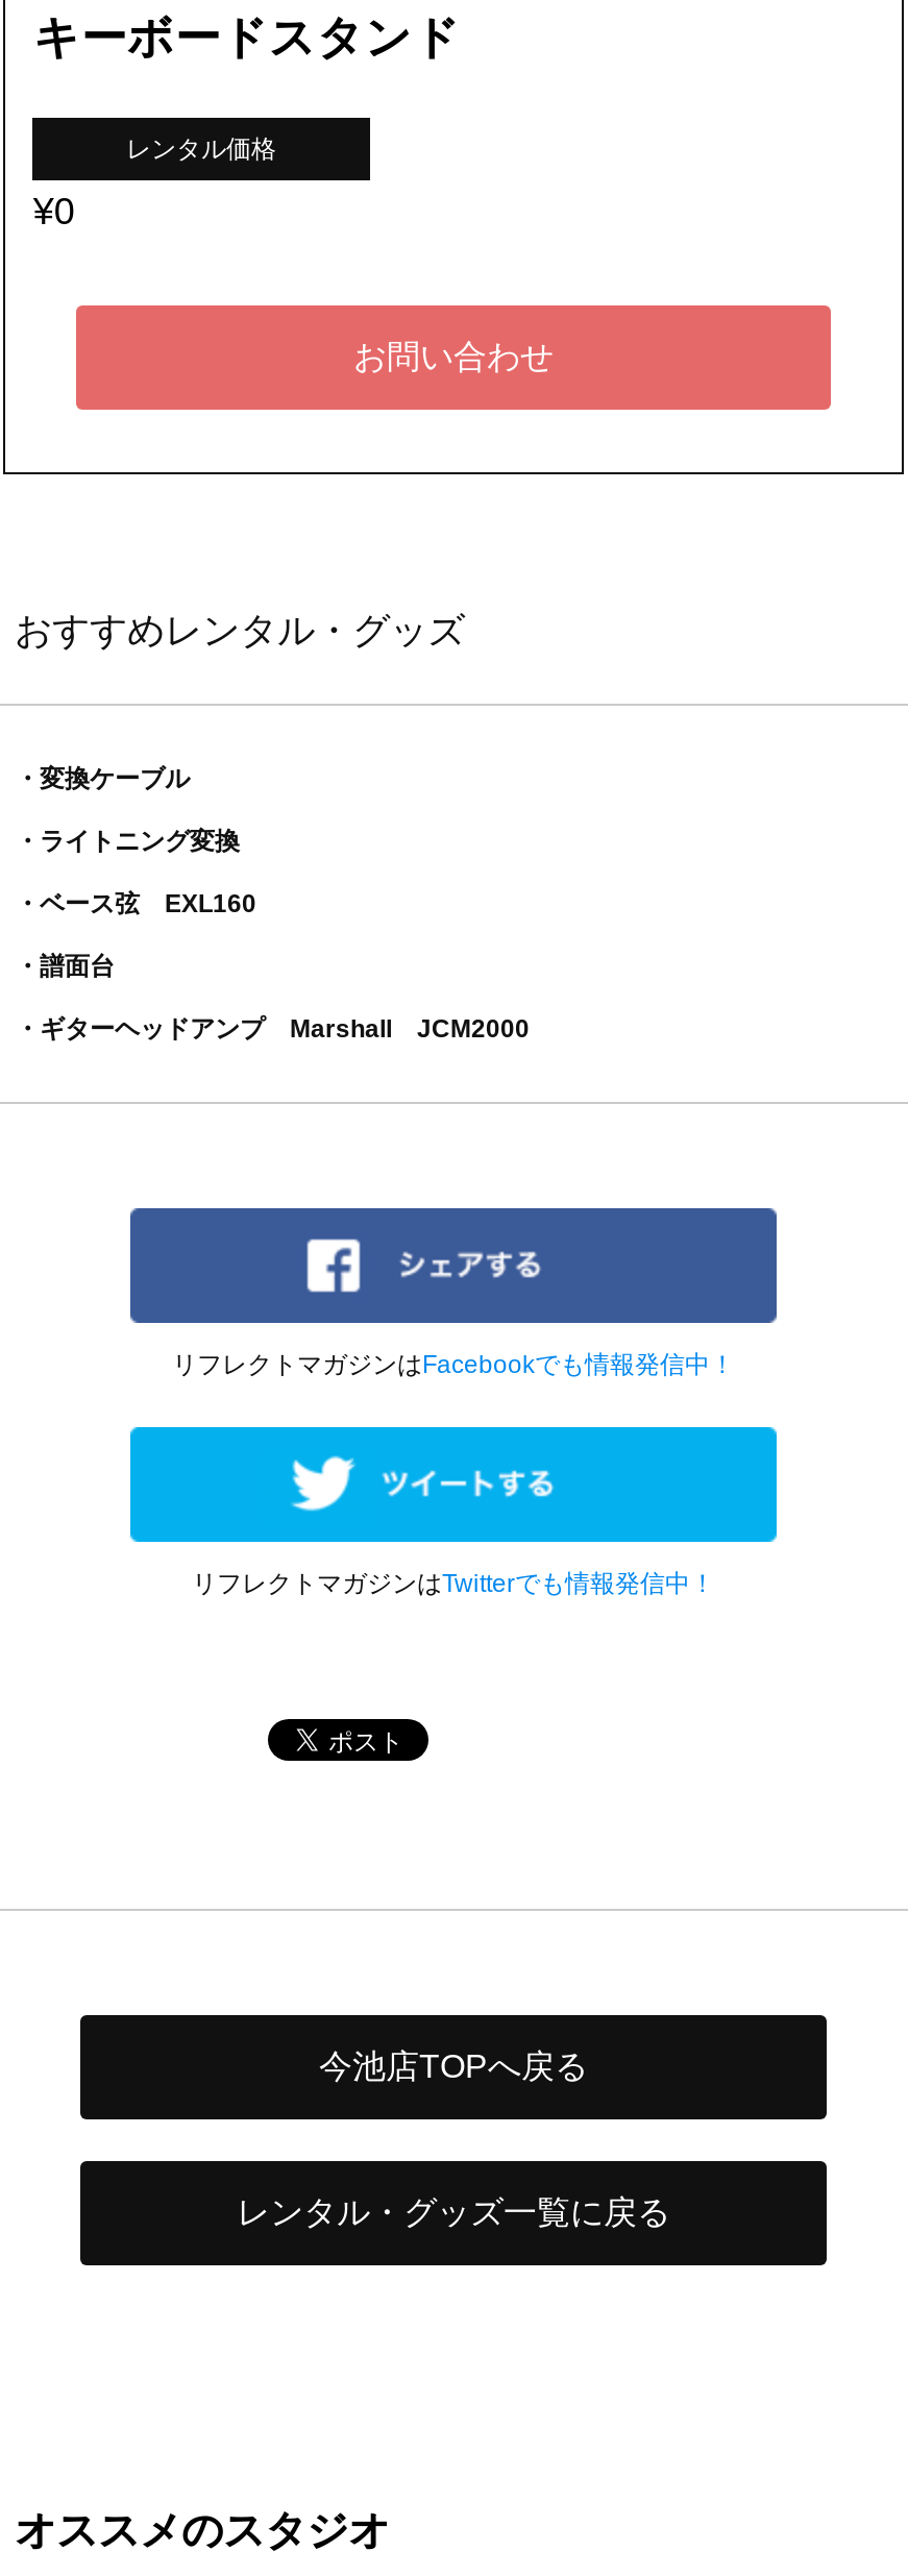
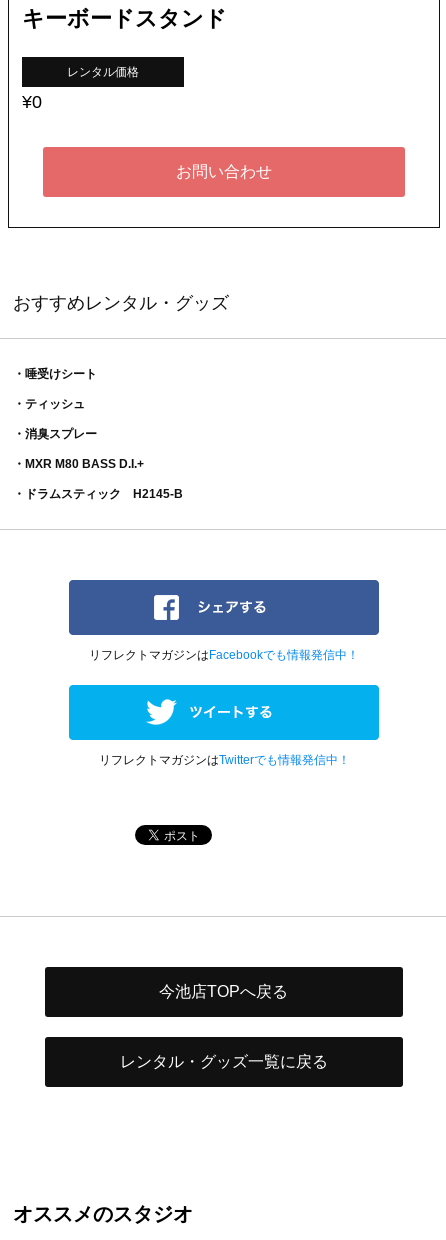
[14,763,190,792] ・変換ケーブル -> [13,366,97,380] ・唾受けシート
[14,826,240,855] ・ライトニング変換 -> [13,396,85,410] ・ティッシュ
[14,888,256,917] ・ベース弦 EXL160 -> [13,426,97,440] ・消臭スプレー
[14,951,114,980] ・譜面台 -> [13,456,144,470] ・MXR M80 BASS D.I.+
[14,1013,554,1042] ・ギターヘッドアンプ Marshall JCM2000 -> [13,486,183,500] ・ドラムスティック H2145-B

